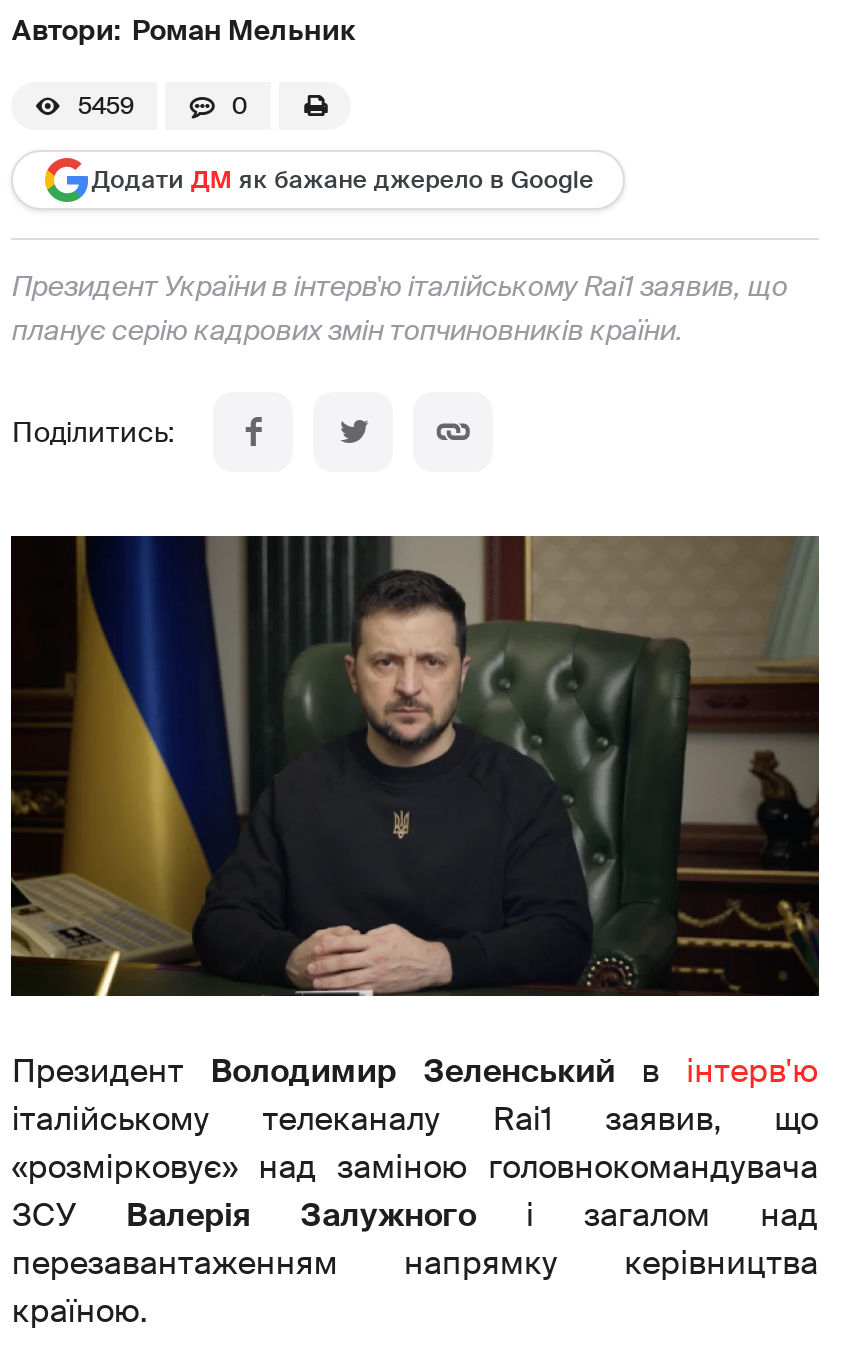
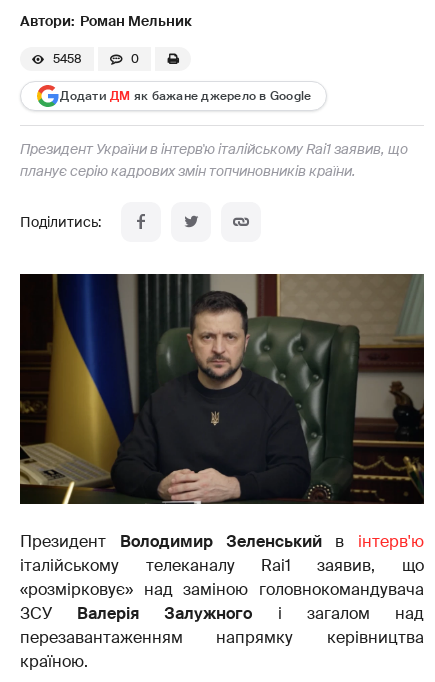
[78,90,134,122] 5459 -> [53,51,82,67] 5458

